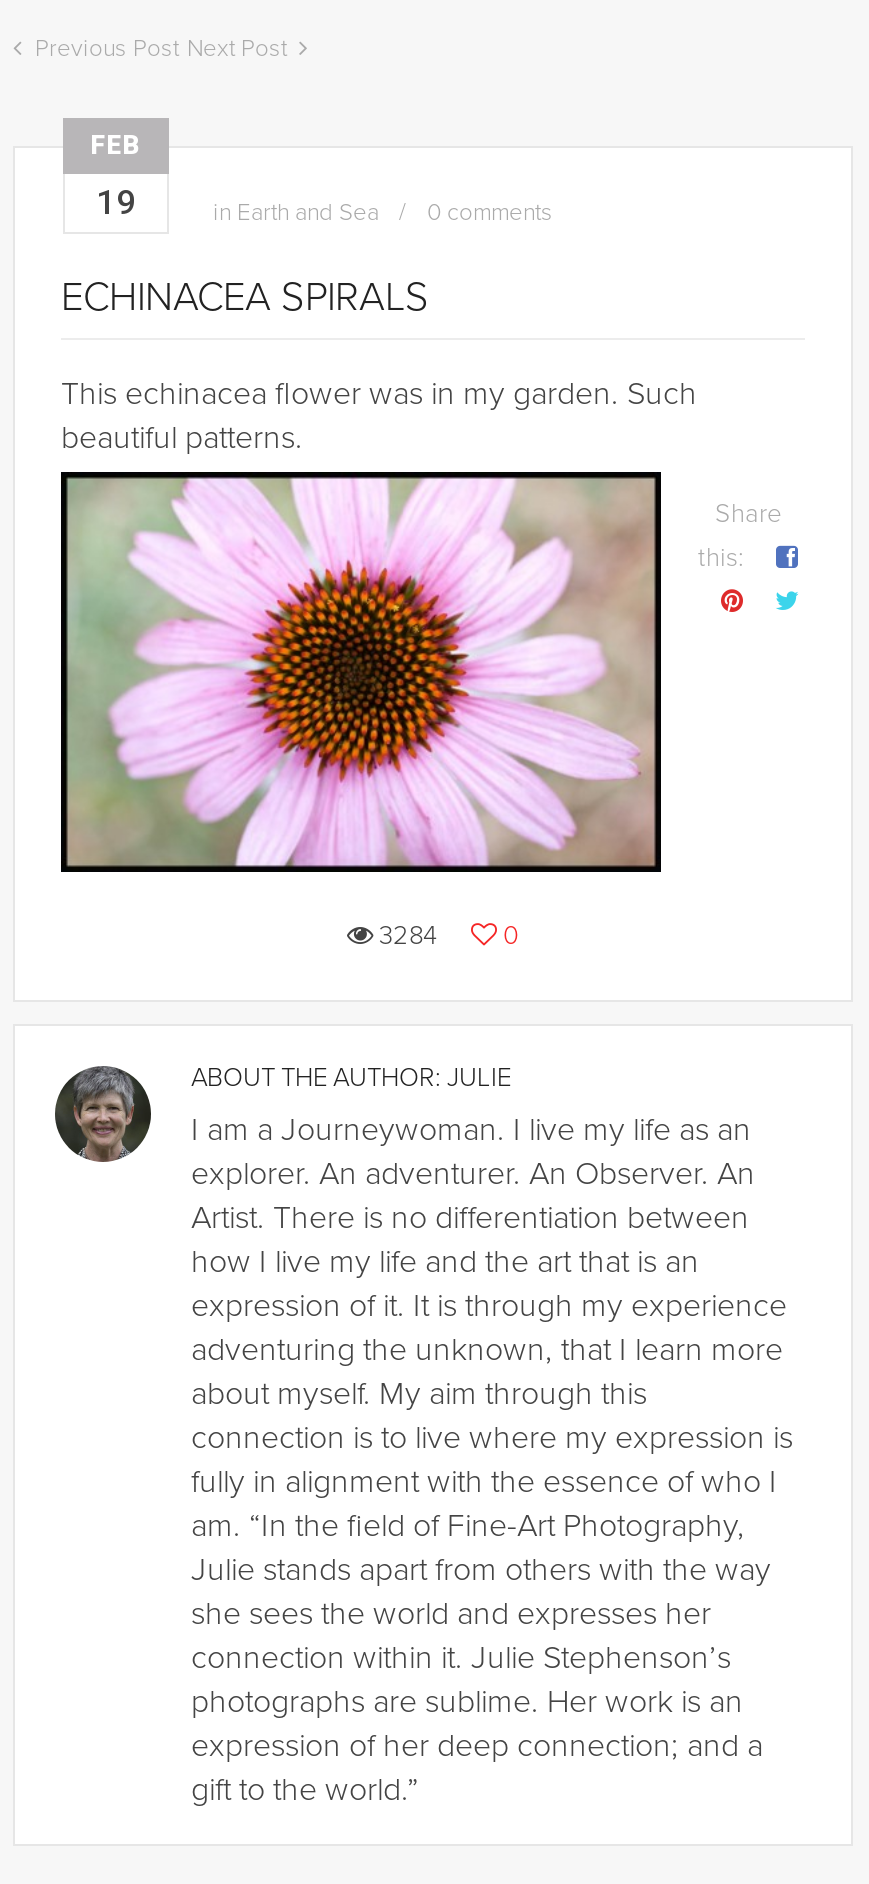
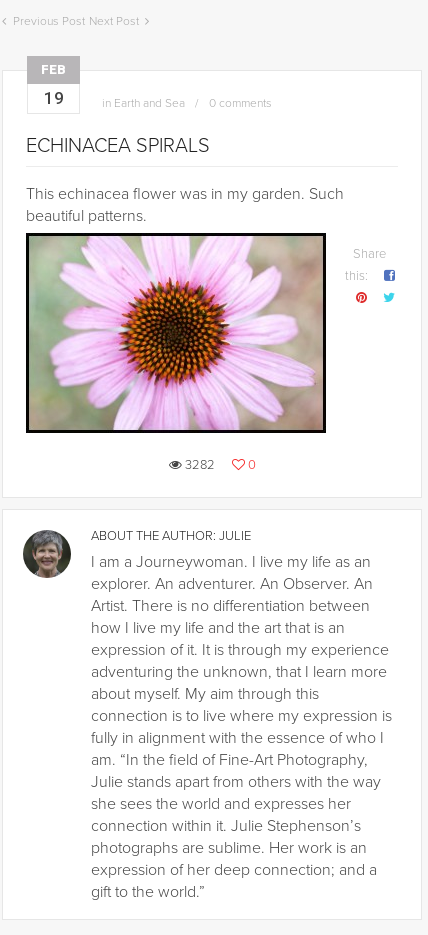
[379,921,437,953] 3284 -> [184,457,214,473] 3282

